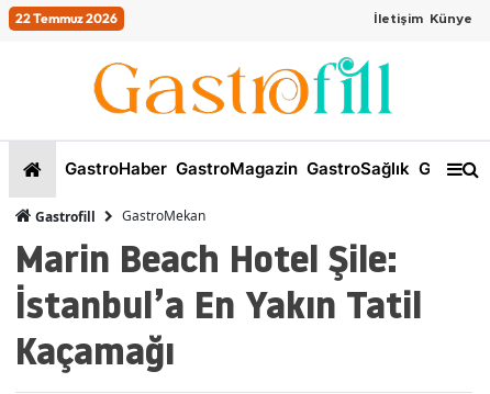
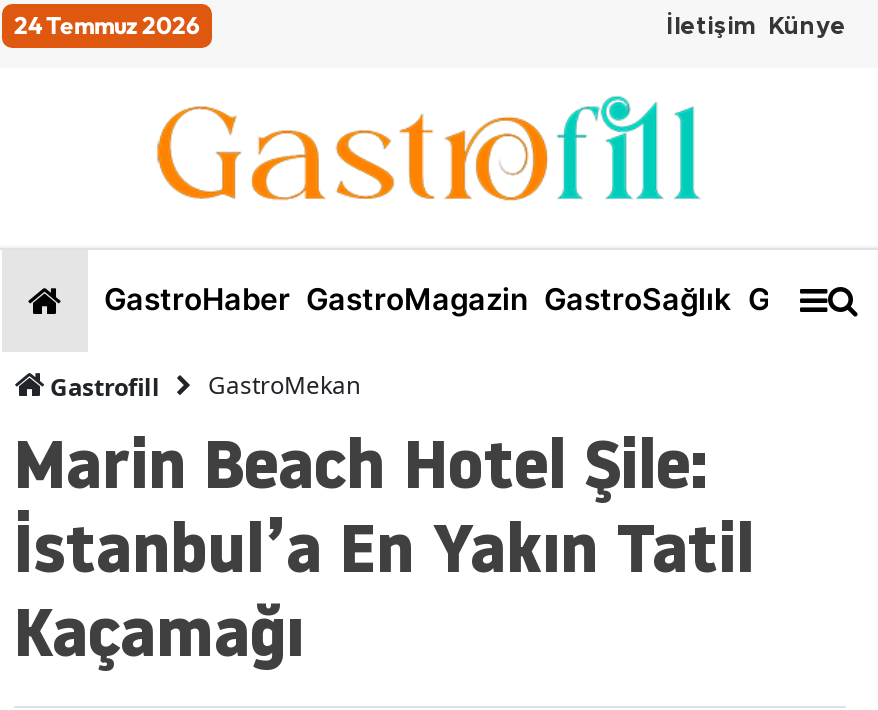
[15,10,118,26] 22 Temmuz 2026 -> [14,10,200,40] 24 Temmuz 2026

